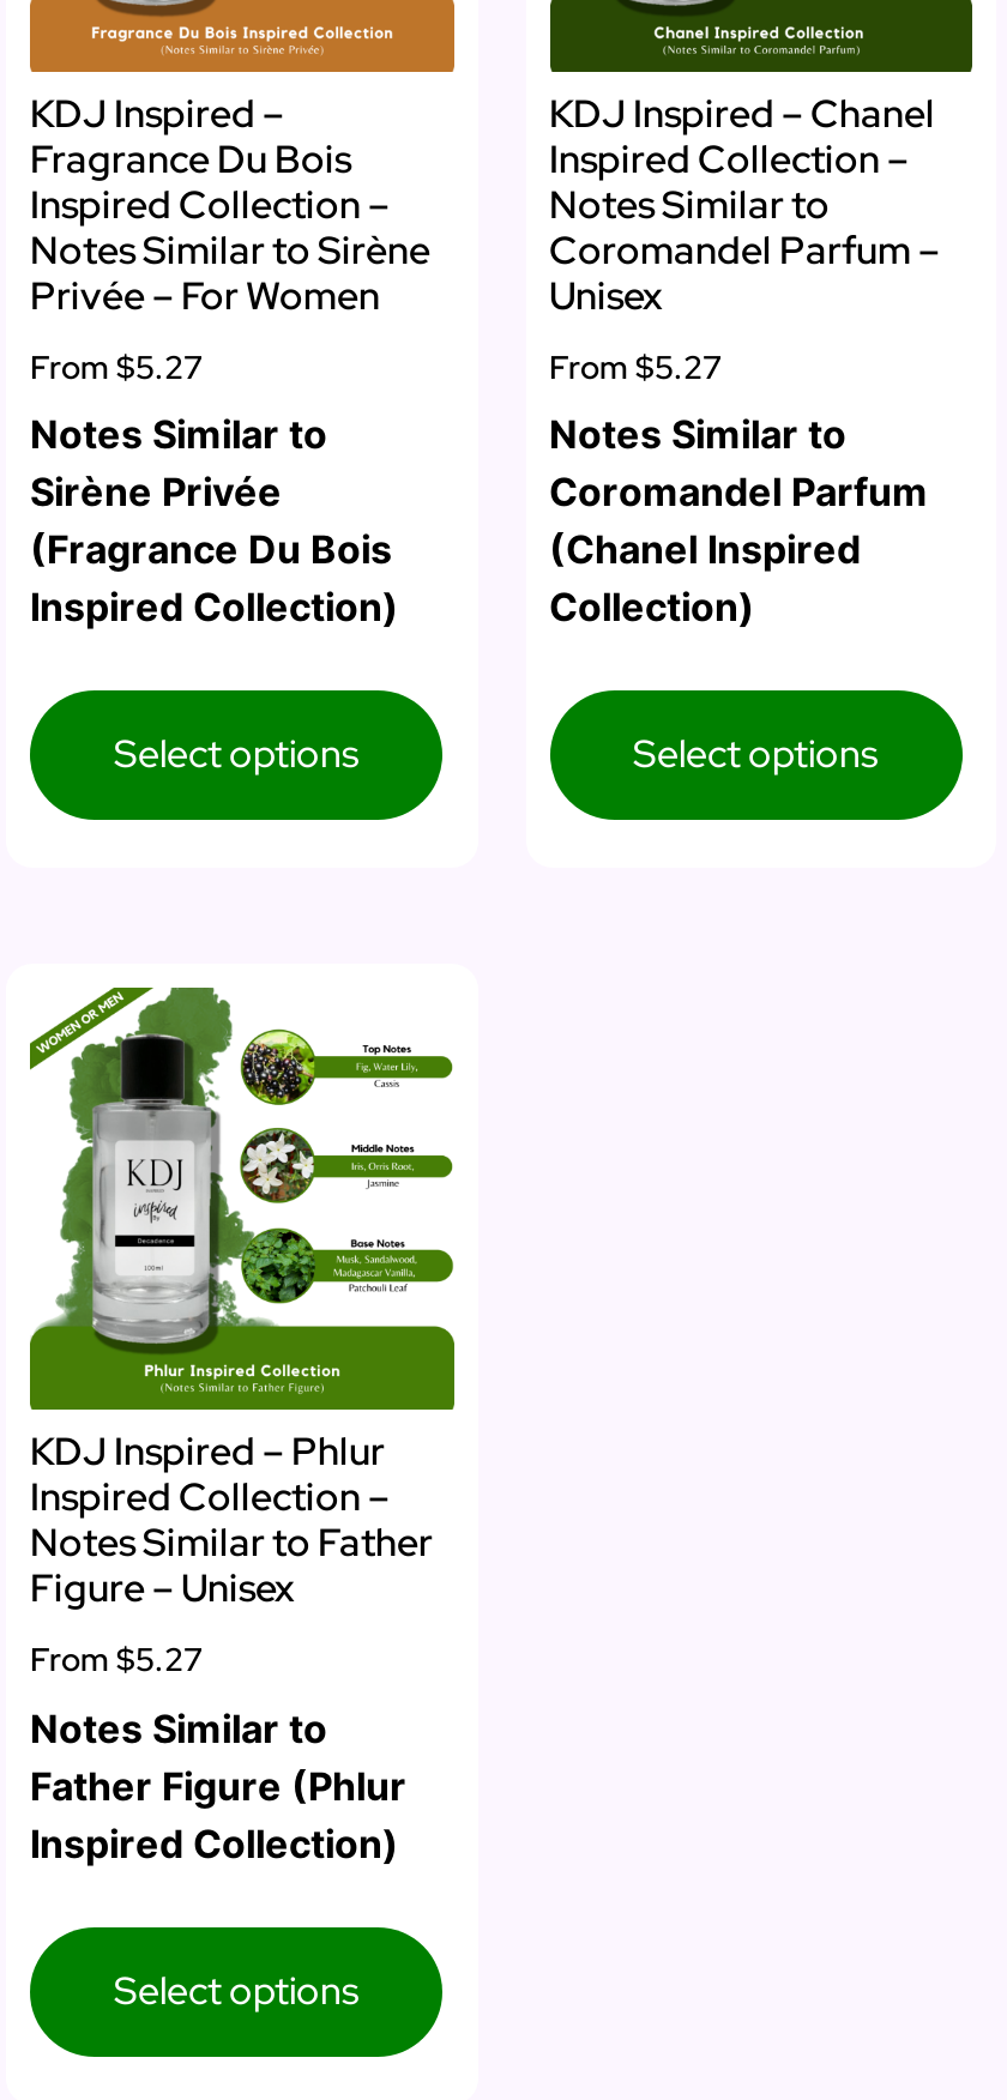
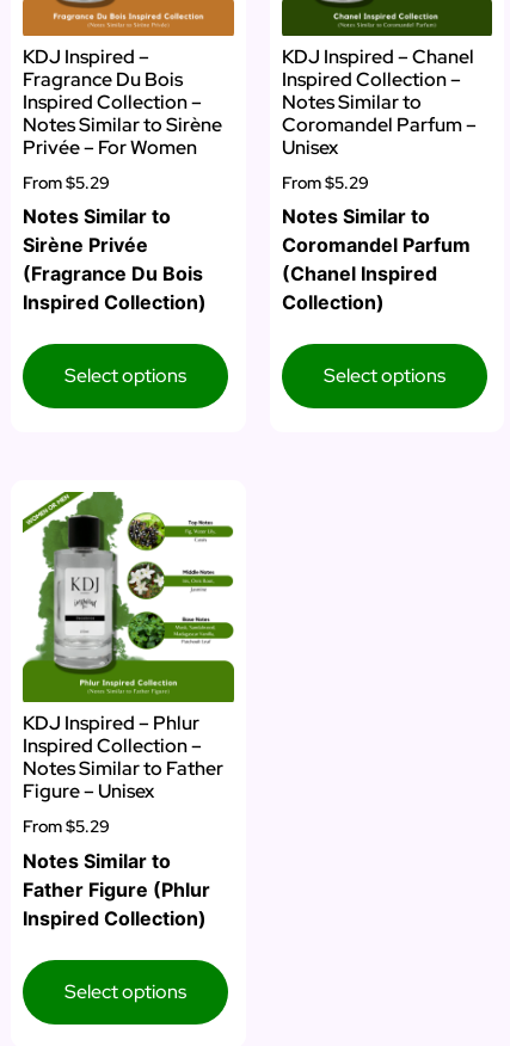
[30,344,203,387] From $5.27 -> [23,171,110,193] From $5.29
[549,344,722,387] From $5.27 -> [281,171,368,193] From $5.29
[30,1638,203,1681] From $5.27 -> [23,816,110,838] From $5.29

